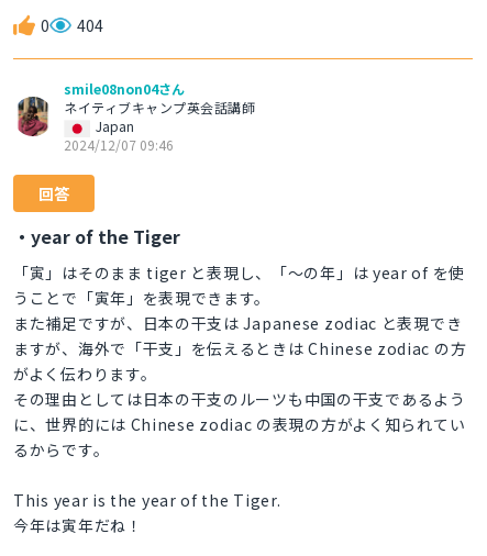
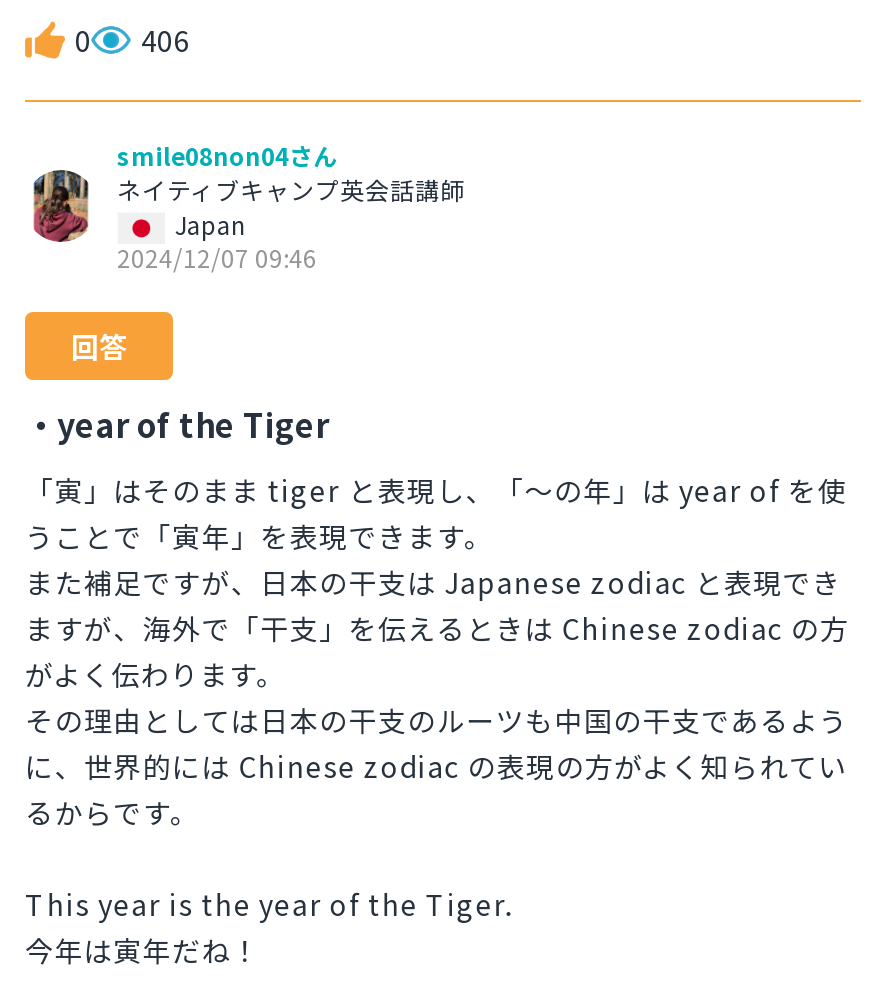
[41,15,103,37] 0 404 -> [75,21,189,61] 0 406

